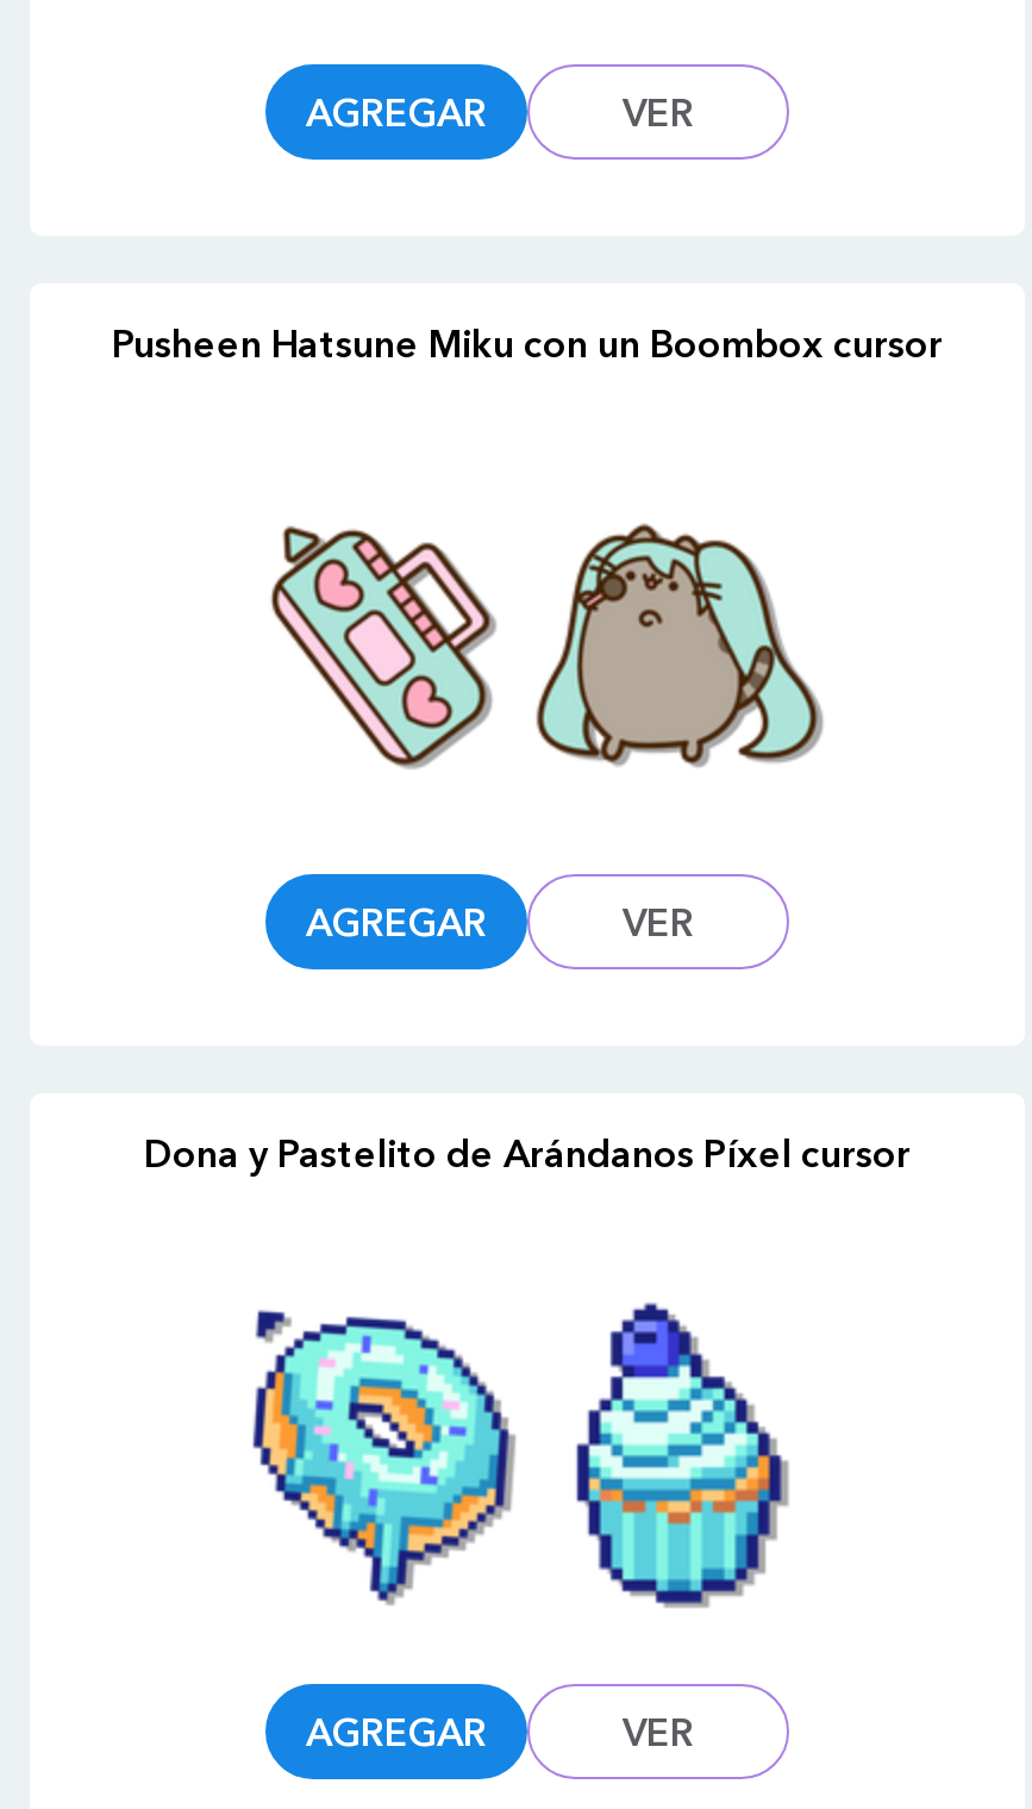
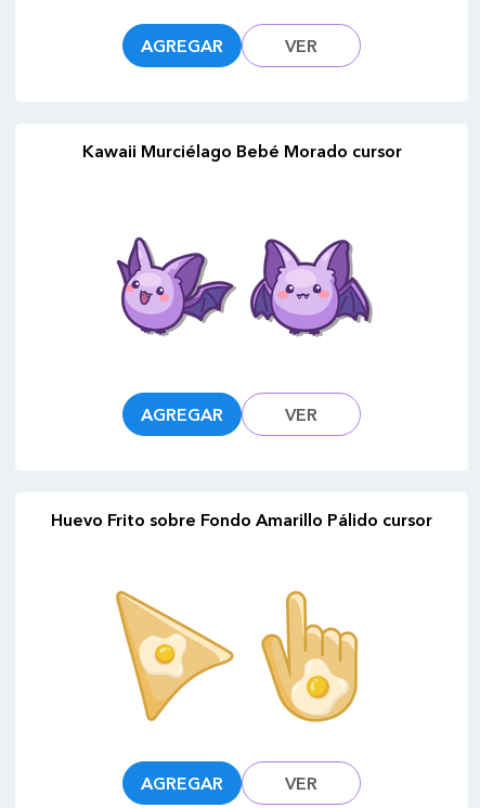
[112,319,943,367] Pusheen Hatsune Miku con un Boombox cursor -> [82,140,401,162] Kawaii Murciélago Bebé Morado cursor
[254,524,513,769] [image] -> [116,234,236,344] [image]
[534,522,825,769] [image] -> [246,233,376,343] [image]
[144,1129,911,1177] Dona y Pastelito de Arándanos Píxel cursor -> [51,509,432,530] Huevo Frito sobre Fondo Amarillo Pálido cursor
[251,1310,518,1605] [image] -> [115,590,235,724] [image]
[570,1300,789,1608] [image] -> [260,588,360,726] [image]

